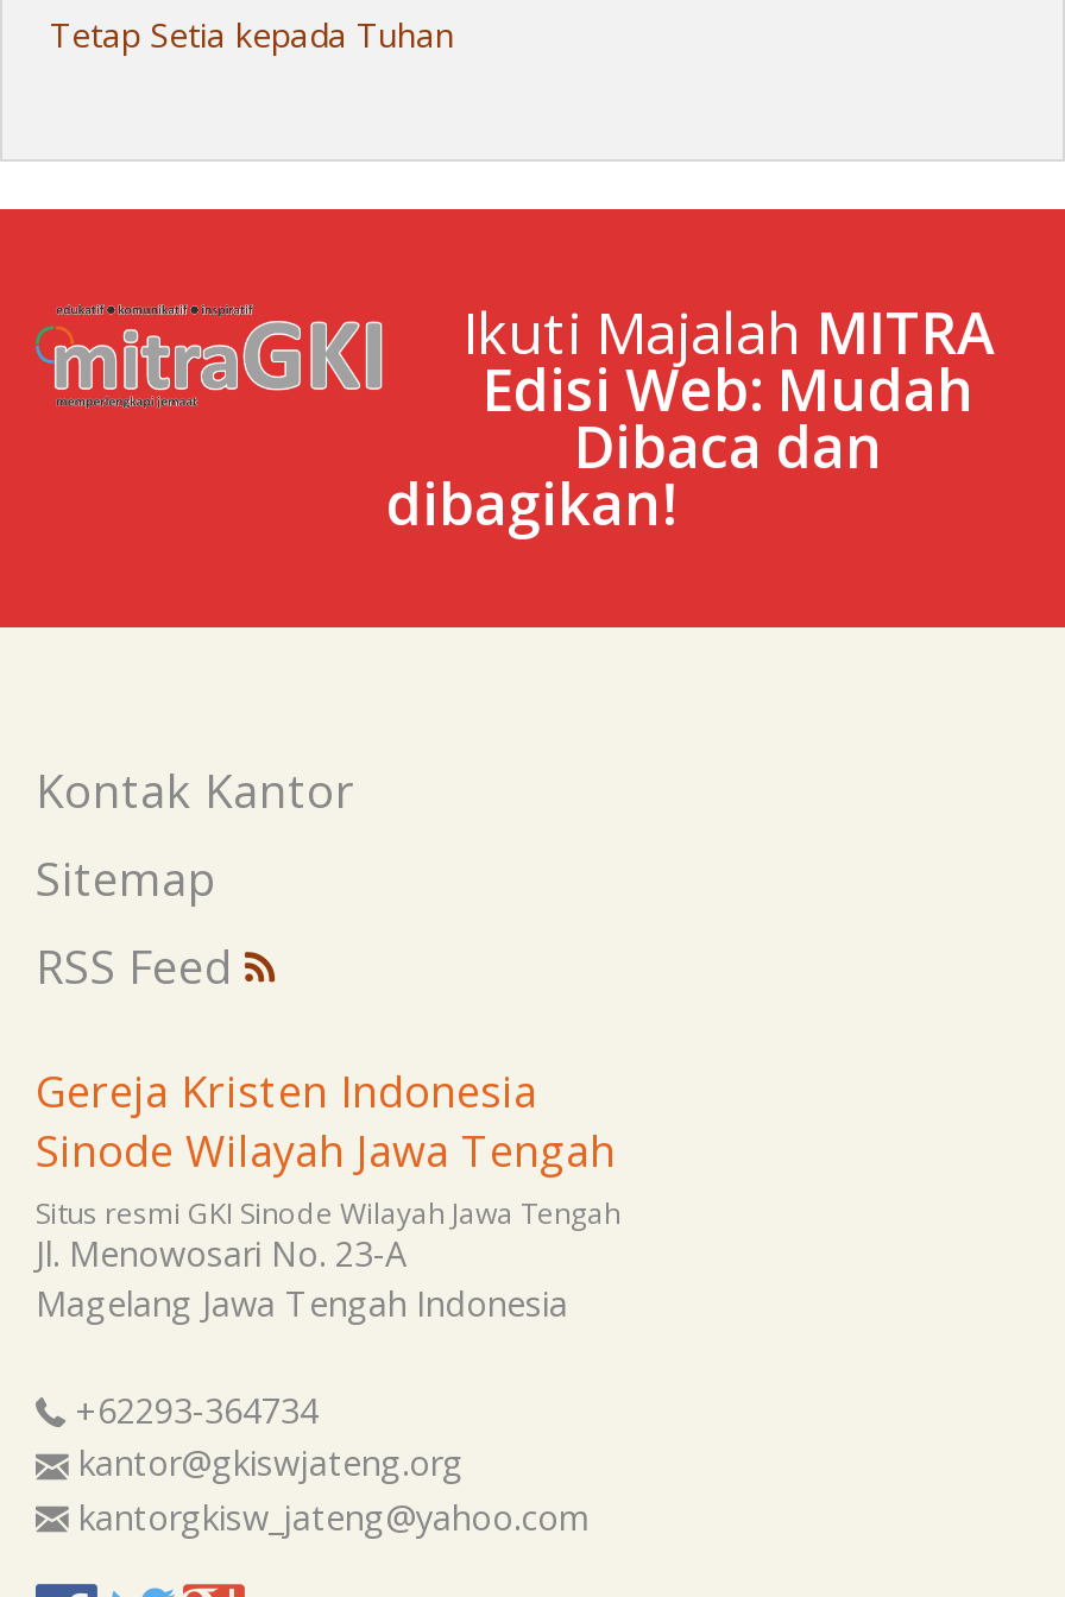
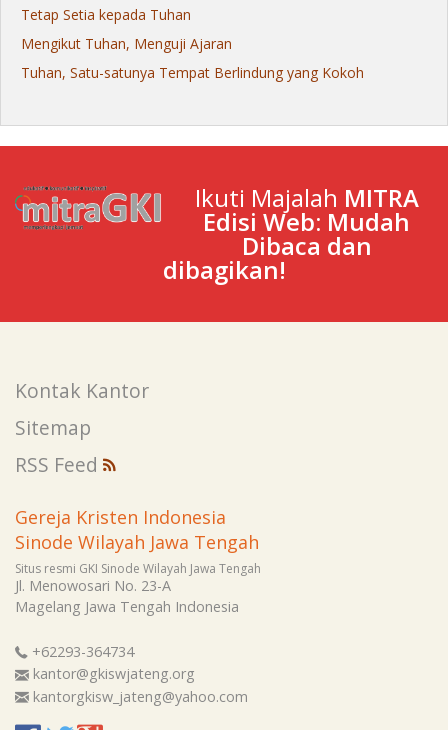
none -> [21,34,364,82] Mengikut Tuhan, Menguji Ajaran | Tuhan, Satu-satunya Tempat Berlindung yang Kokoh

